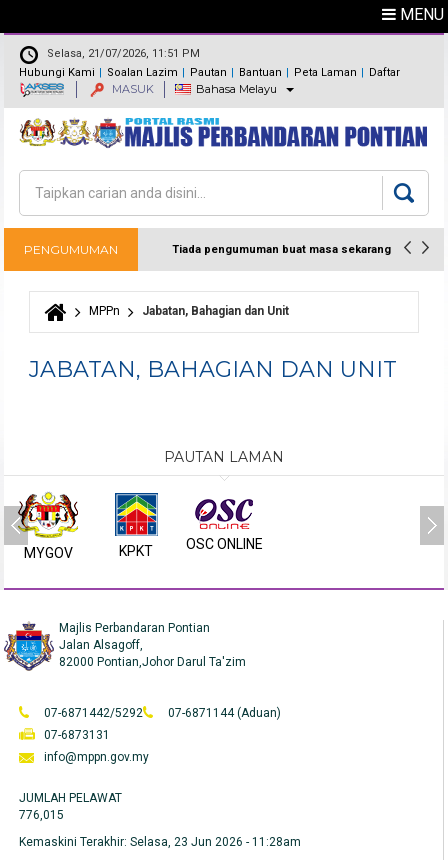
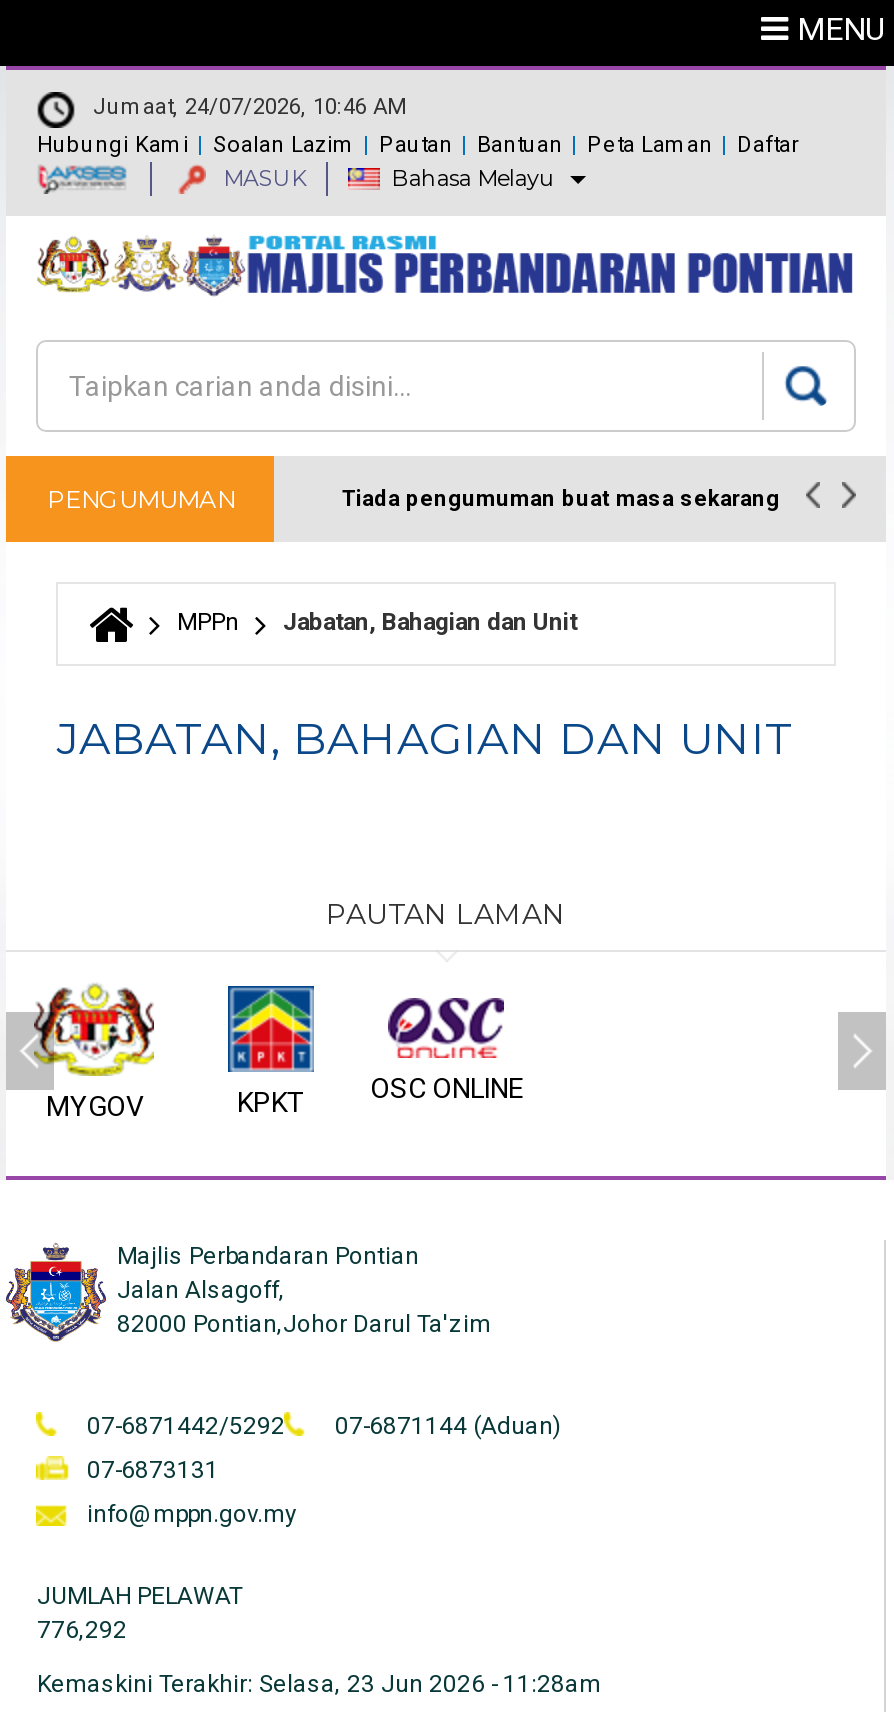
[47,47,200,60] Selasa, 21/07/2026, 11:51 PM -> [93,95,407,121] Jumaat, 24/07/2026, 10:46 AM
[19,808,64,822] 776,015 -> [37,1615,127,1643] 776,292

